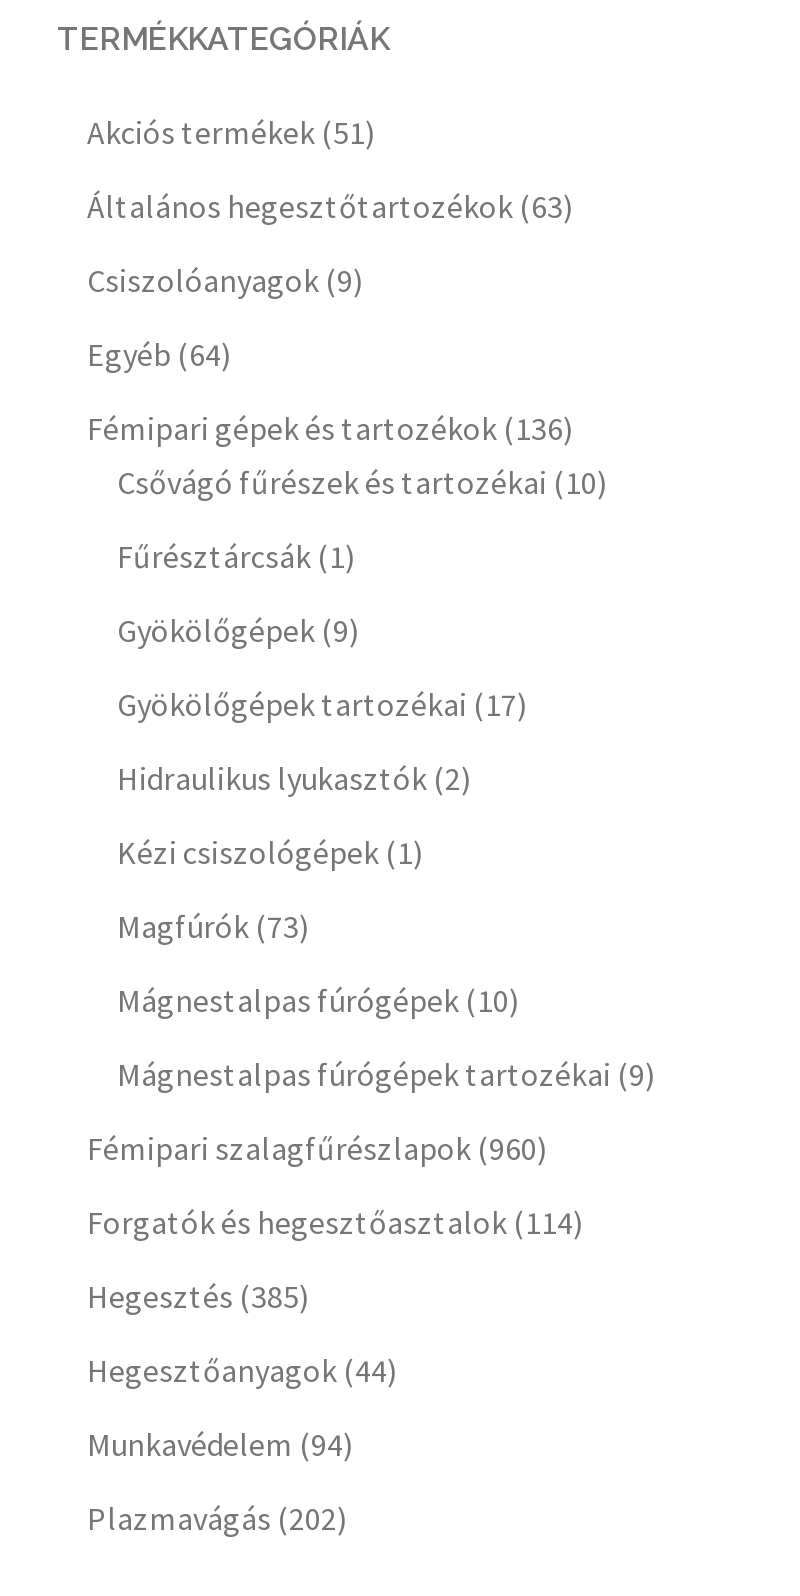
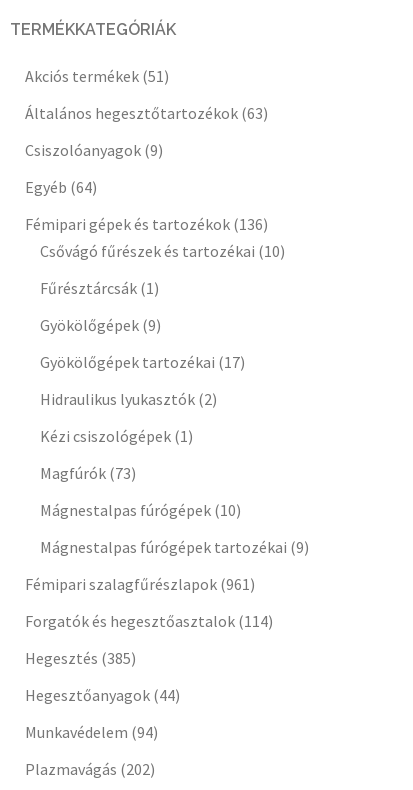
[87,1127,547,1167] Fémipari szalagfűrészlapok (960) -> [25,574,255,594] Fémipari szalagfűrészlapok (961)

